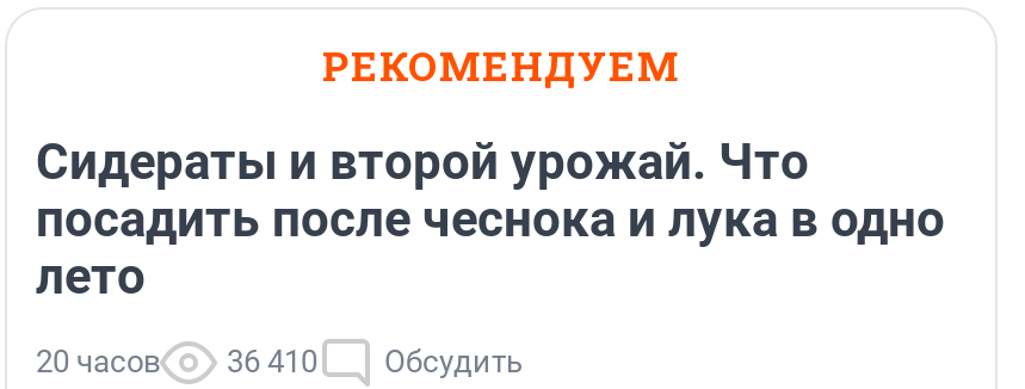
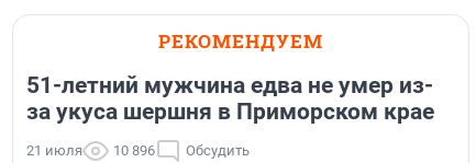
[36,134,945,306] Сидераты и второй урожай. Что | посадить после чеснока и лука в одно | лето -> [26,72,434,125] 51-летний мужчина едва не умер из- | за укуса шершня в Приморском крае
[36,344,317,380] 20 часов | 36 410 -> [26,142,155,159] 21 июля | 10 896

